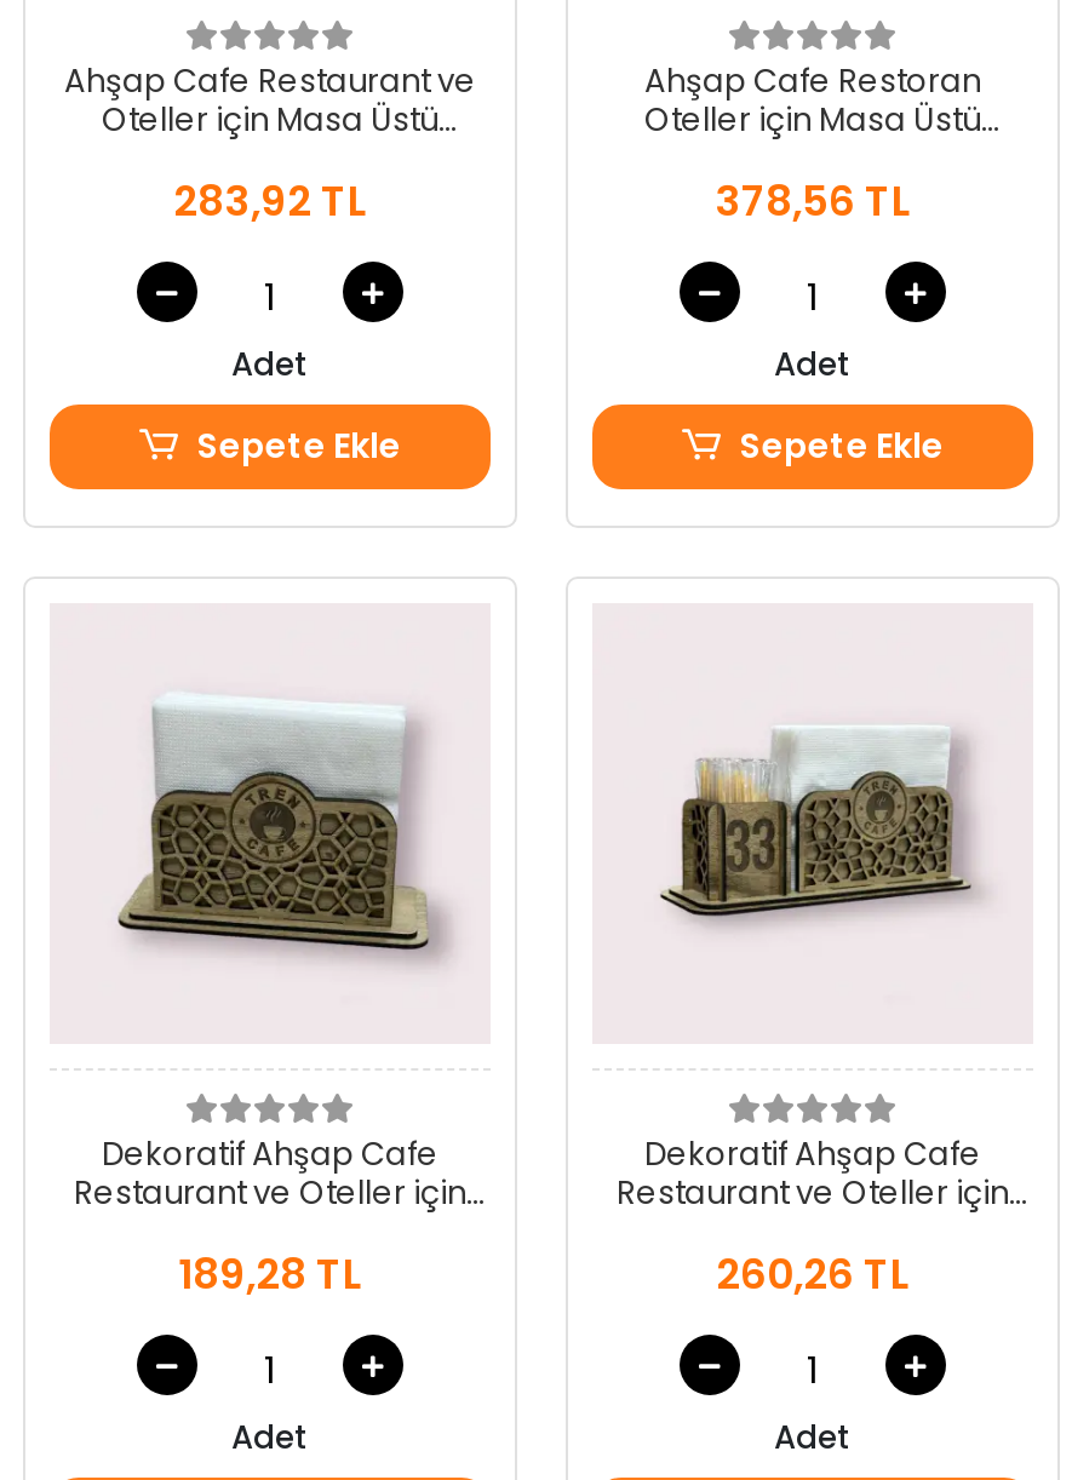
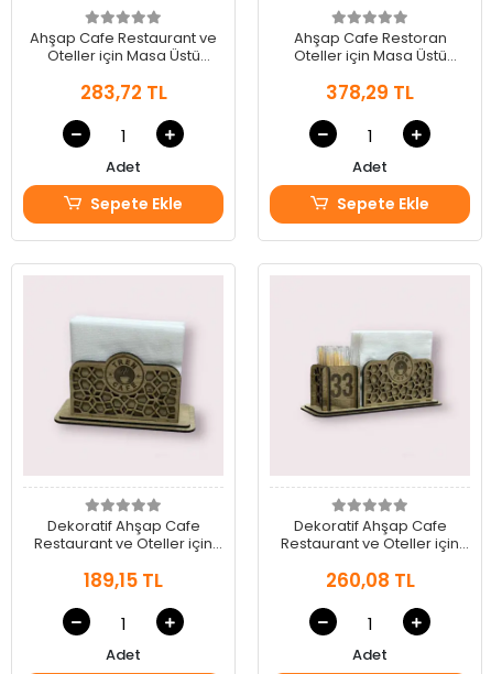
[173,172,367,230] 283,92 TL -> [80,79,167,106] 283,72 TL
[715,172,911,230] 378,56 TL -> [326,79,414,106] 378,29 TL
[178,1245,362,1303] 189,28 TL -> [84,567,163,594] 189,15 TL
[716,1245,910,1303] 260,26 TL -> [325,567,414,594] 260,08 TL

